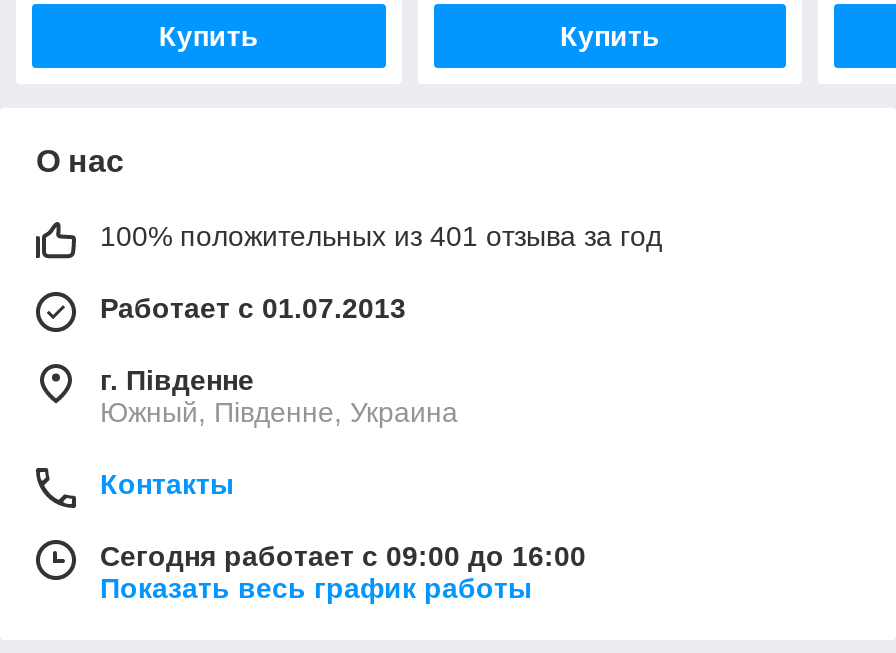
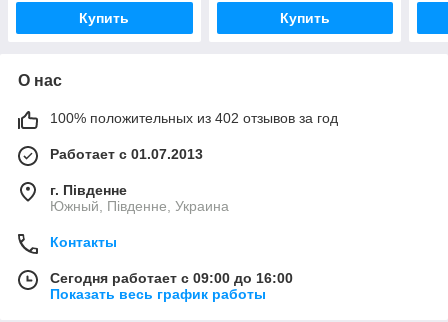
[100,220,662,252] 100% положительных из 401 отзыва за год -> [50,110,338,126] 100% положительных из 402 отзывов за год

